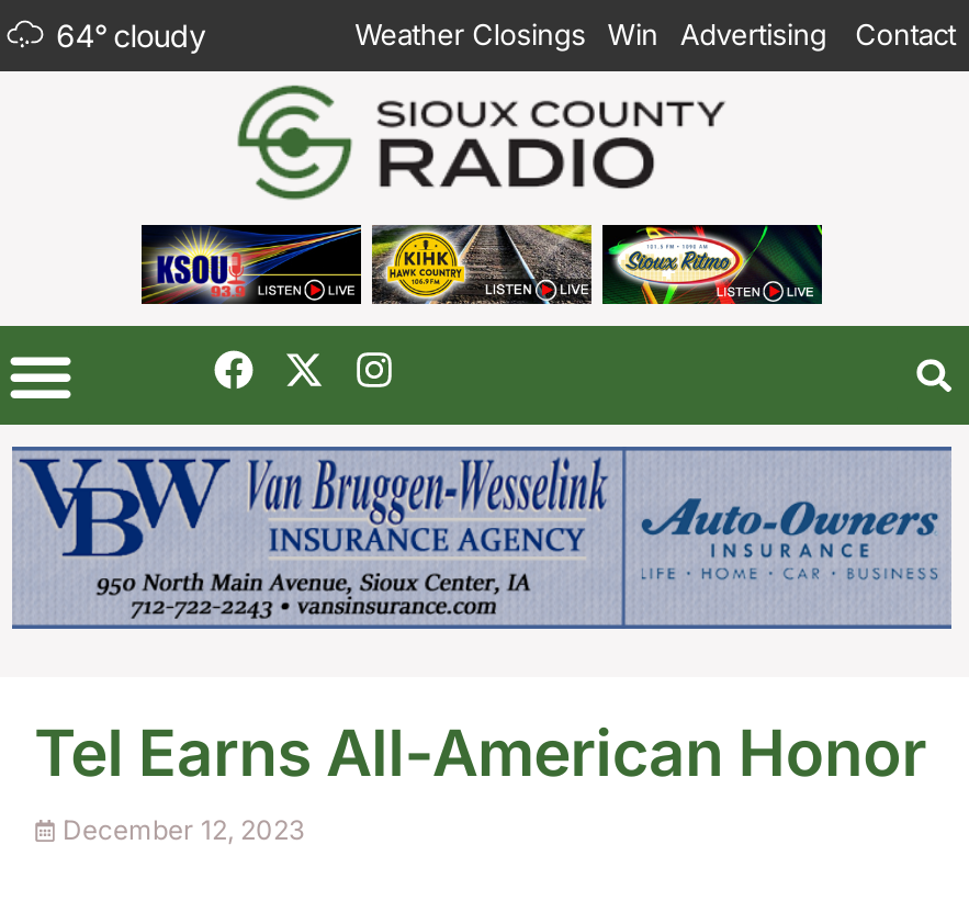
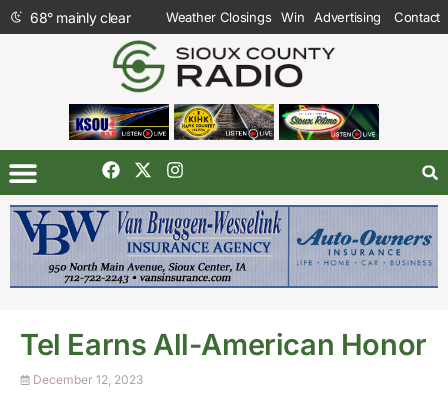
[56,15,206,53] 64° cloudy -> [30,8,130,25] 68° mainly clear

